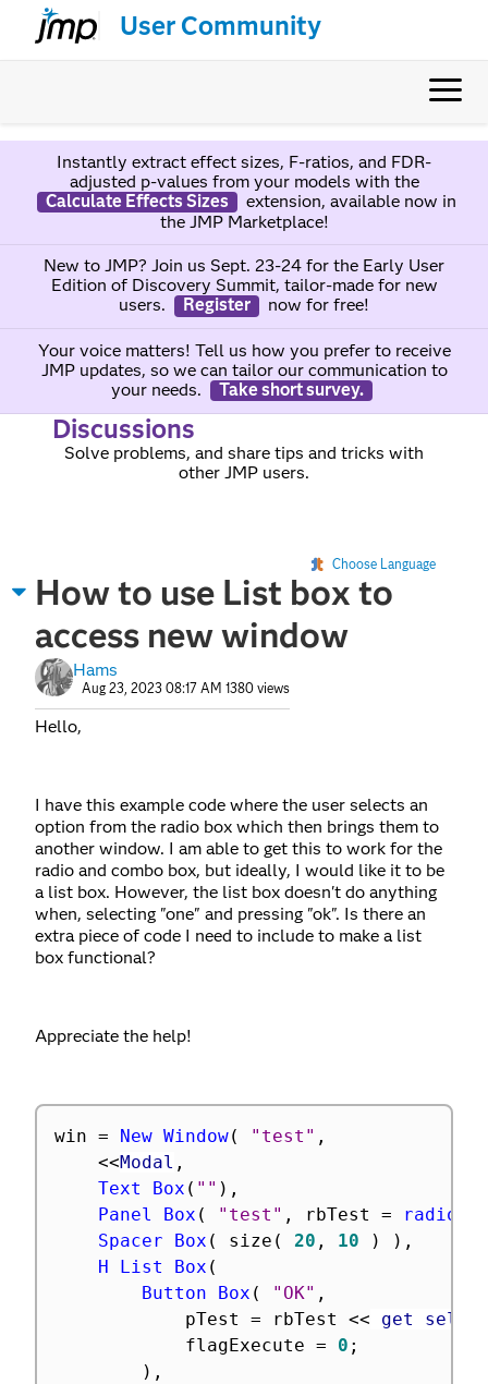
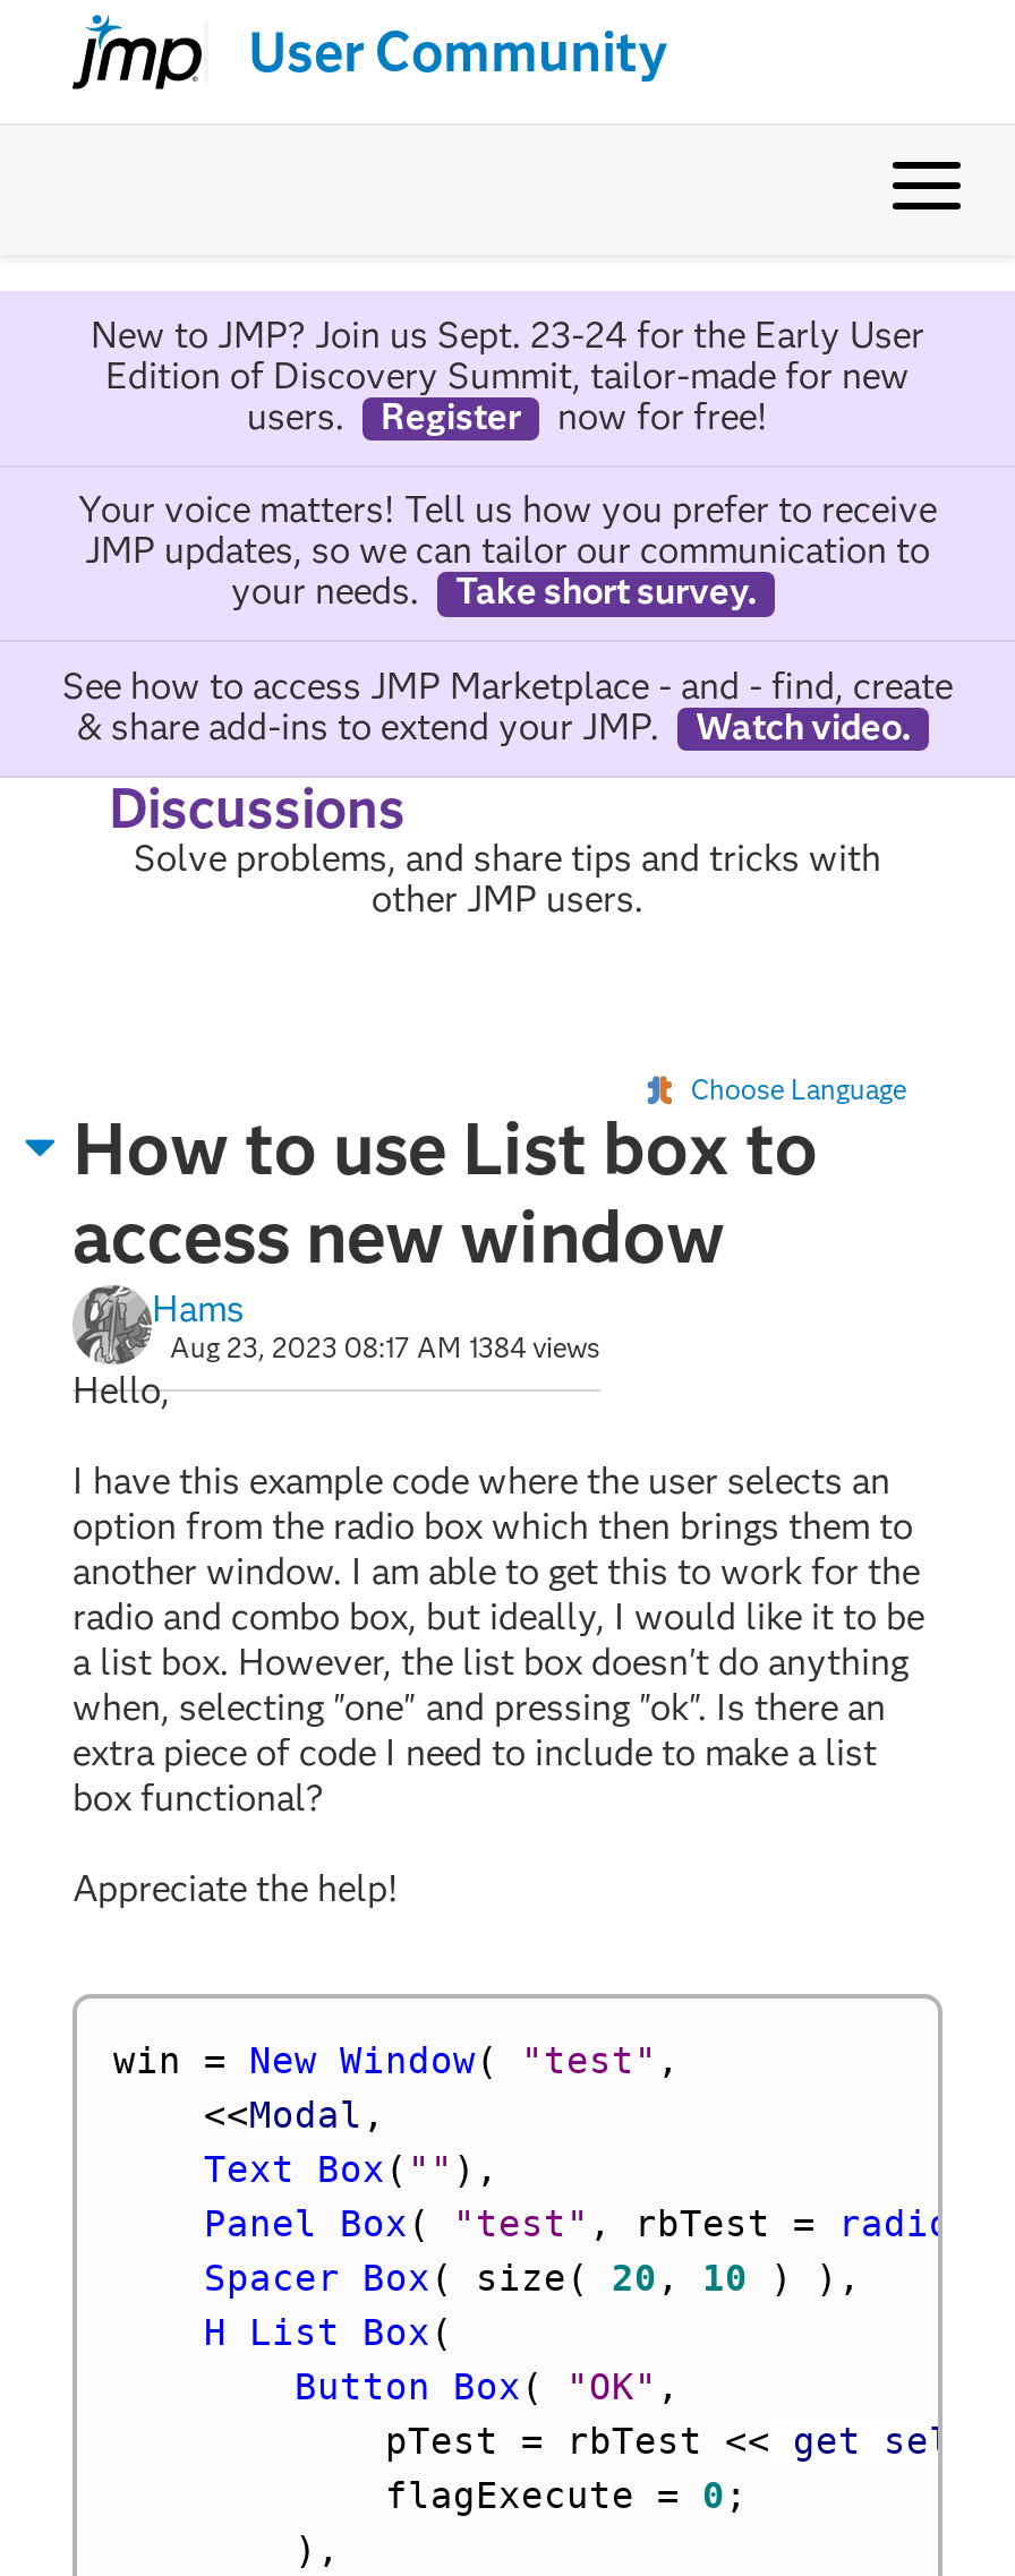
[45,151,456,233] Instantly extract effect sizes, F-ratios, and FDR- | adjusted p-values from your models with the | Calculate Effects Sizes | extension, available now in | the JMP Marketplace! -> none
none -> [62,664,953,748] See how to access JMP Marketplace - and - find, create | & share add-ins to extend your JMP. | Watch video.
[82,680,290,696] Aug 23, 2023 08:17 AM 1380 views -> [170,1330,600,1364] Aug 23, 2023 08:17 AM 1384 views

